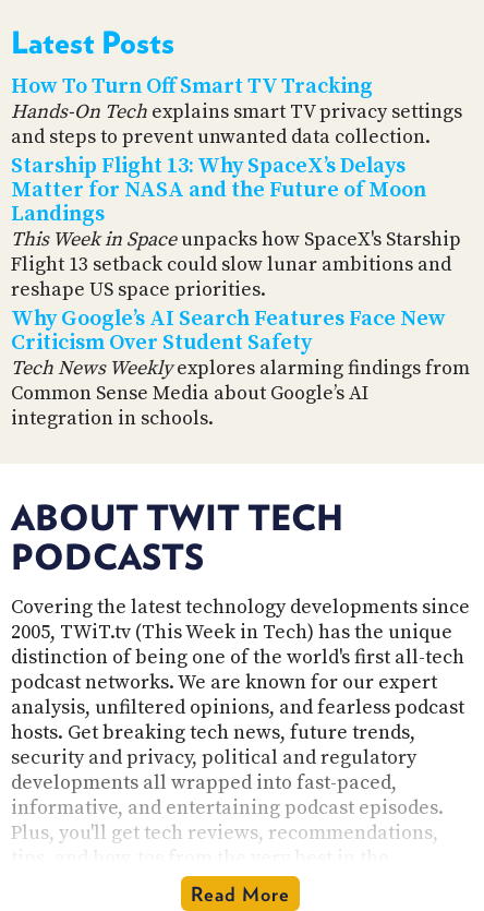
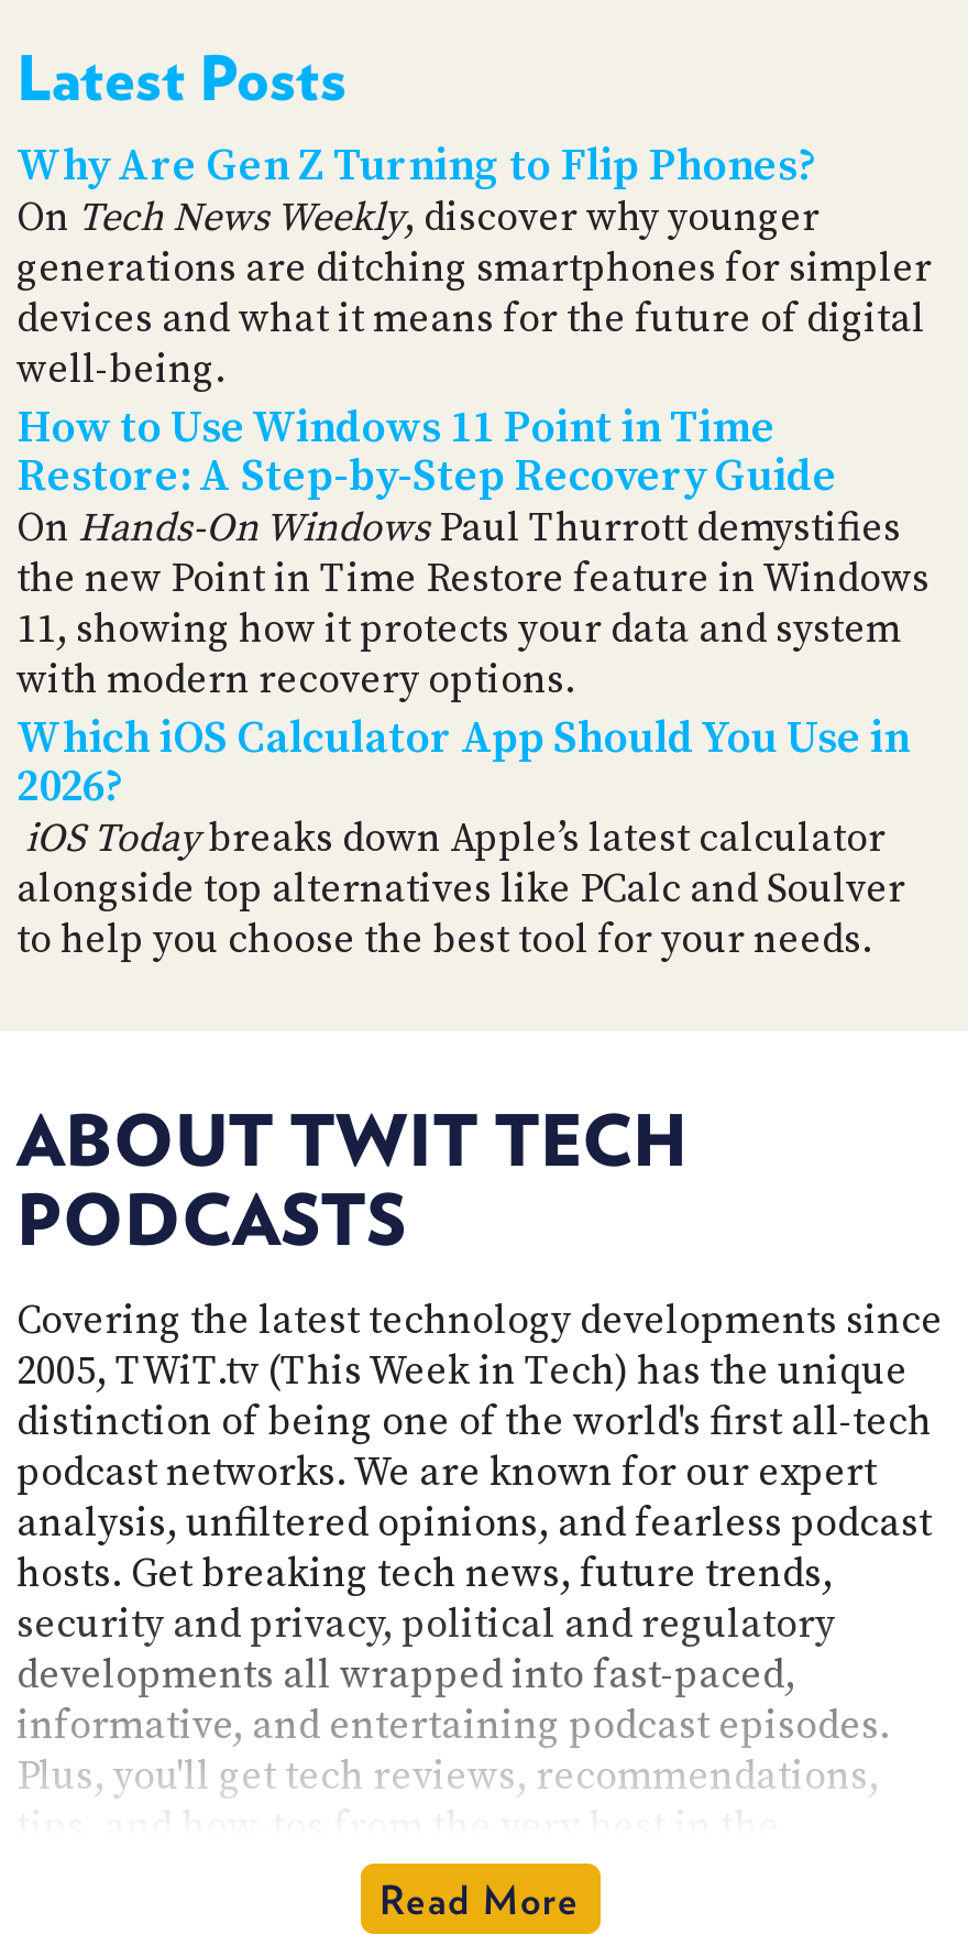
[10,73,469,431] How To Turn Off Smart TV Tracking | Hands-On Tech explains smart TV privacy settings | and steps to prevent unwanted data collection. | Starship Flight 13: Why SpaceX’s Delays | Matter for NASA and the Future of Moon | Landings | This Week in Space unpacks how SpaceX's Starship | Flight 13 setback could slow lunar ambitions and | reshape US space priorities. | Why Google’s AI Search Features Face New | Criticism Over Student Safety | Tech News Weeklyexplores alarming findings from | Common Sense Media about Google’s AI | integration in schools. -> [16,140,932,965] Why Are Gen Z Turning to Flip Phones? | On Tech News Weekly, discover why younger | generations are ditching smartphones for simpler | devices and what it means for the future of digital | well-being. | How to Use Windows 11 Point in Time | Restore: A Step-by-Step Recovery Guide | On Hands-On Windows Paul Thurrott demystifies | the new Point in Time Restore feature in Windows | 11, showing how it protects your data and system | with modern recovery options. | Which iOS Calculator App Should You Use in | 2026? | iOS Todaybreaks down Apple’s latest calculator | alongside top alternatives like PCalc and Soulver | to help you choose the best tool for your needs.

